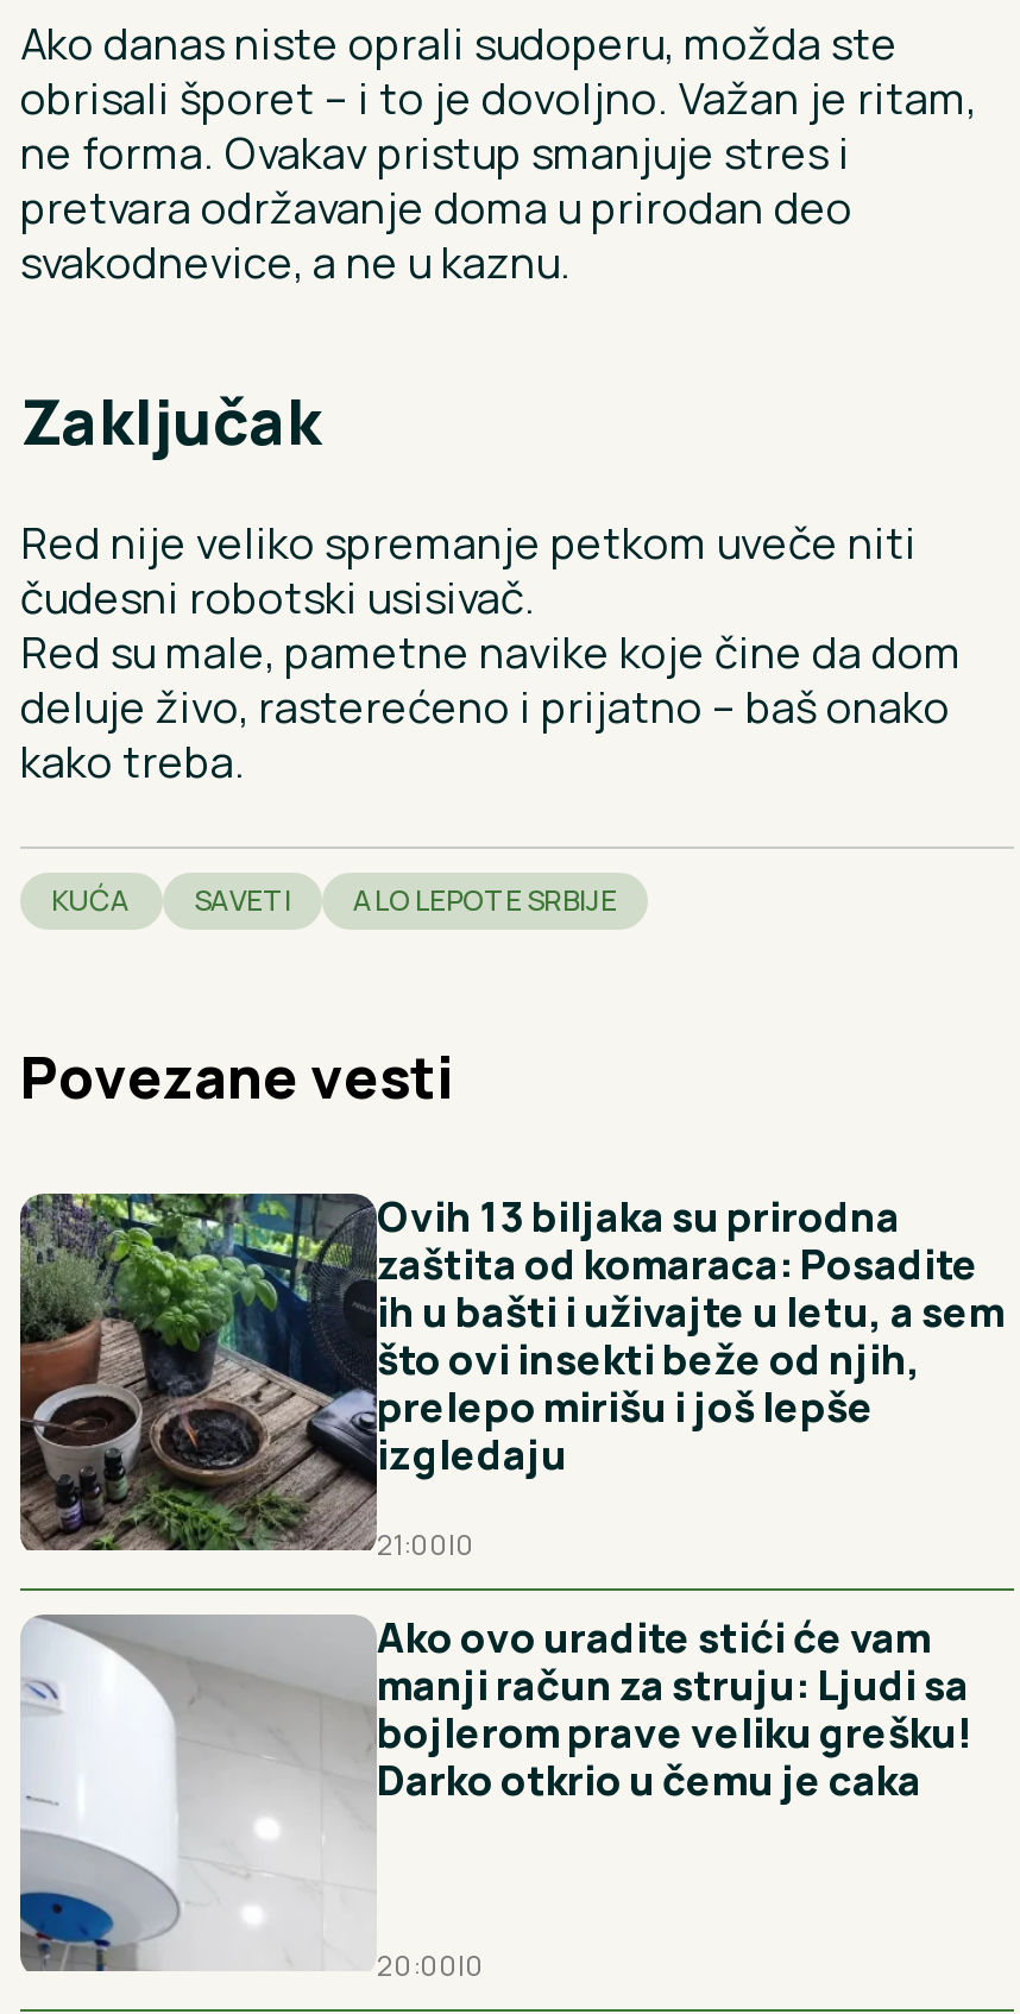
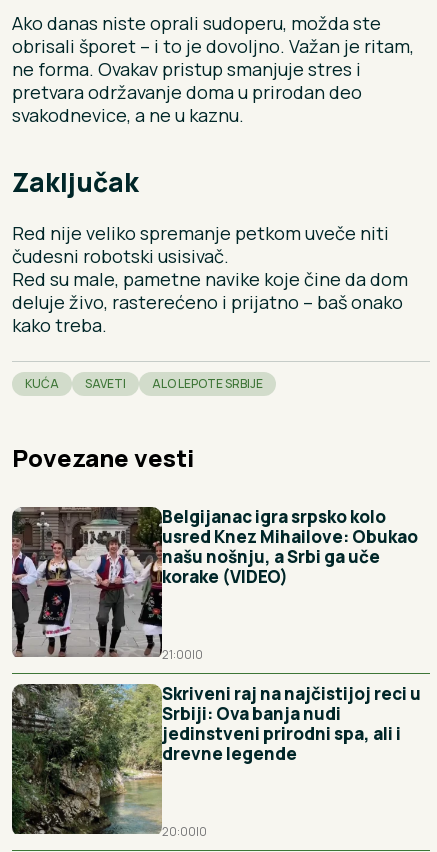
[18,1189,1005,1550] [image] | Ovih 13 biljaka su prirodna | zaštita od komaraca: Posadite | ih u bašti i uživajte u letu, a sem | što ovi insekti beže od njih, | prelepo mirišu i još lepše | izgledaju -> [12,505,418,657] [image] | Belgijanac igra srpsko kolo | usred Knez Mihailove: Obukao | našu nošnju, a Srbi ga uče | korake (VIDEO)
[18,1610,971,1974] [image] | Ako ovo uradite stići će vam | manji račun za struju: Ljudi sa | bojlerom prave veliku grešku! | Darko otkrio u čemu je caka -> [11,682,421,835] [image] | Skriveni raj na najčistijoj reci u | Srbiji: Ova banja nudi | jedinstveni prirodni spa, ali i | drevne legende

